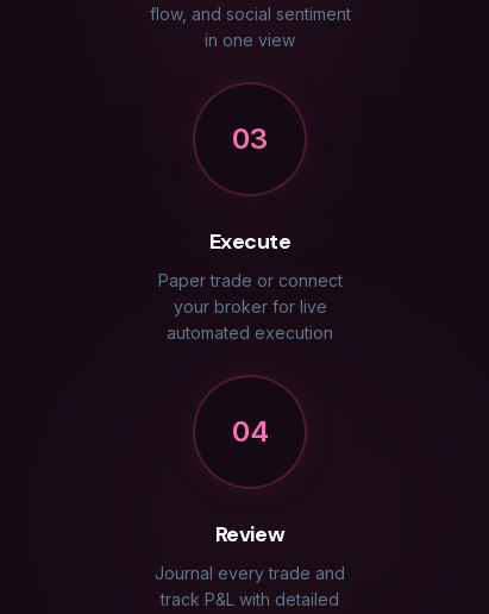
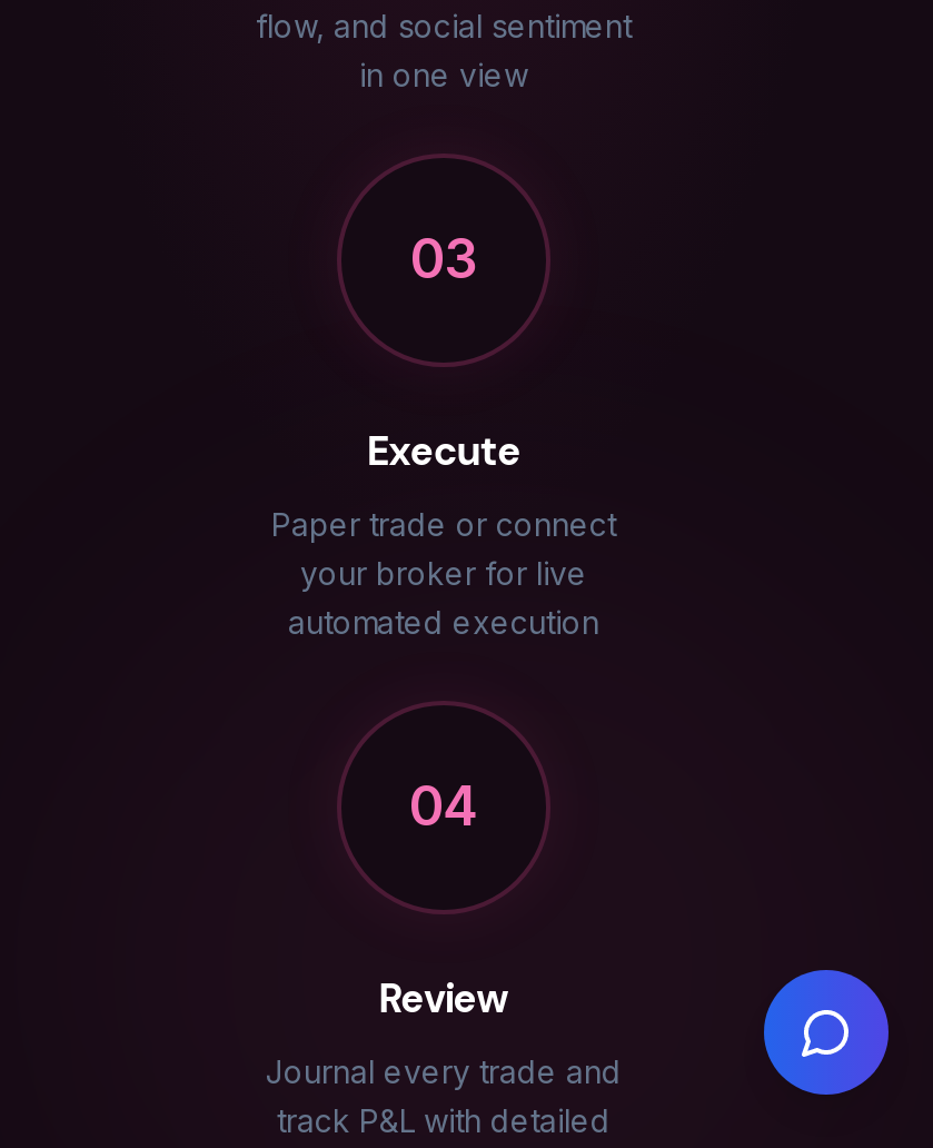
none -> [762,968,891,1097] [image]

